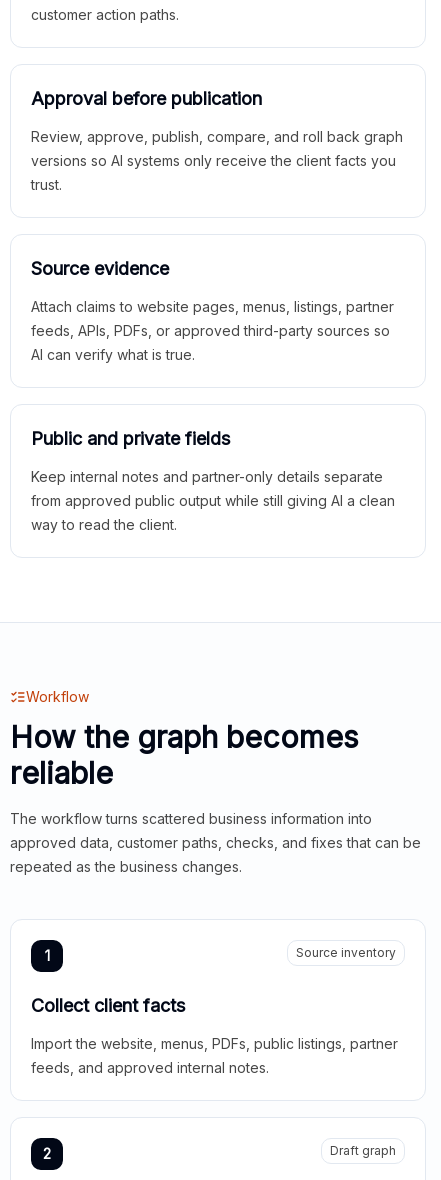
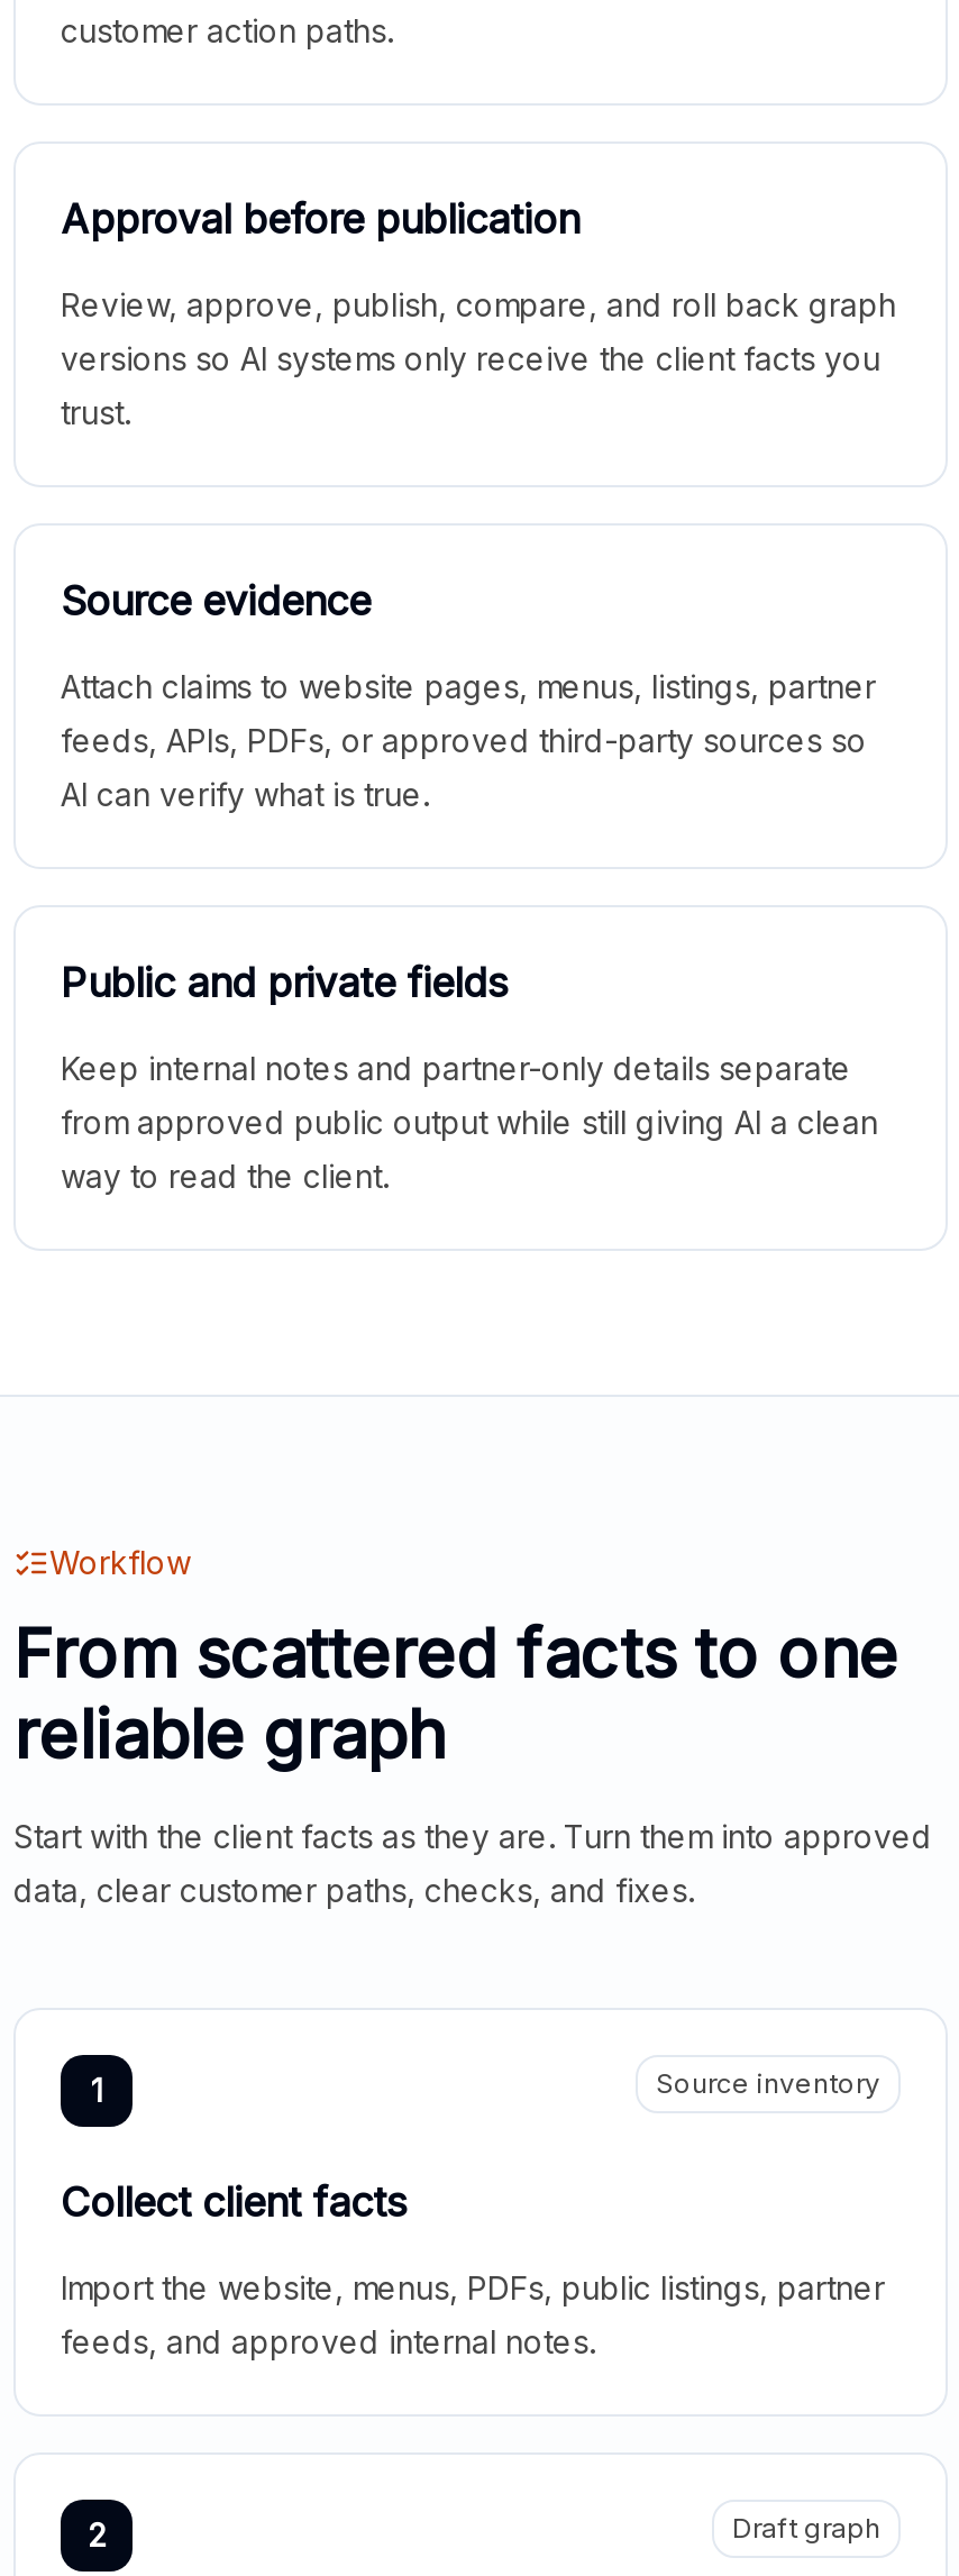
[10,719,358,791] How the graph becomes | reliable -> [13,1613,898,1774] From scattered facts to one | reliable graph
[10,810,421,875] The workflow turns scattered business information into | approved data, customer paths, checks, and fixes that can be | repeated as the business changes. -> [13,1817,932,1909] Start with the client facts as they are. Turn them into approved | data, clear customer paths, checks, and fixes.

